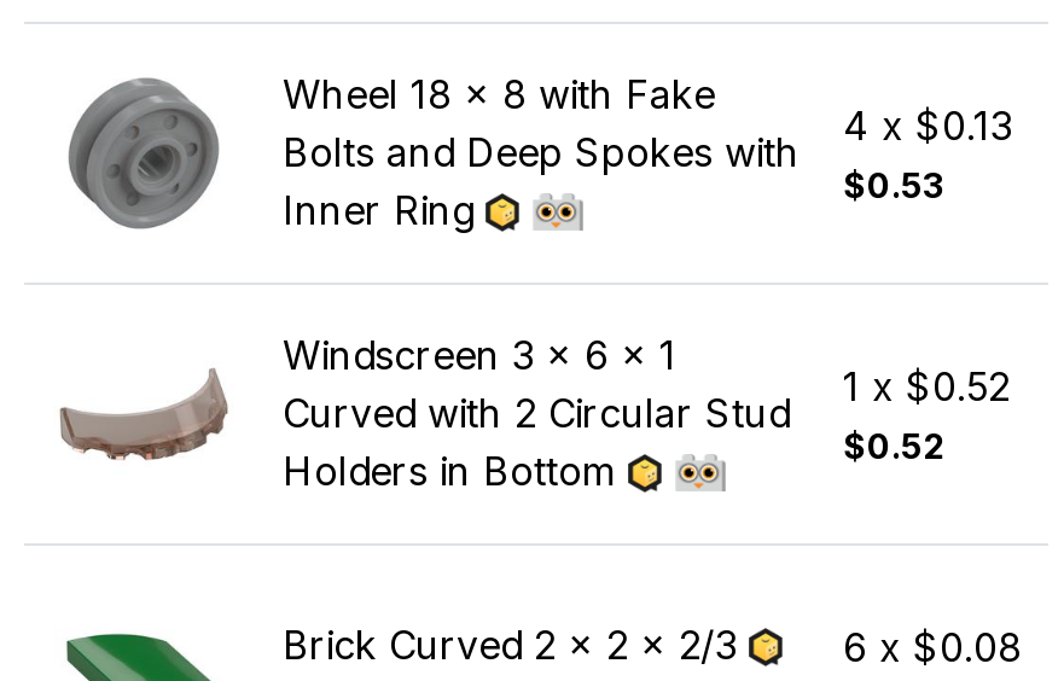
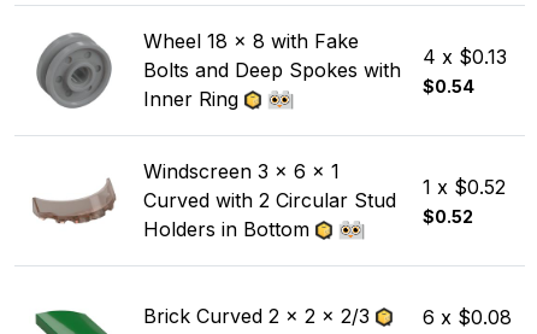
[843,164,944,205] $0.53 -> [423,76,474,96] $0.54

